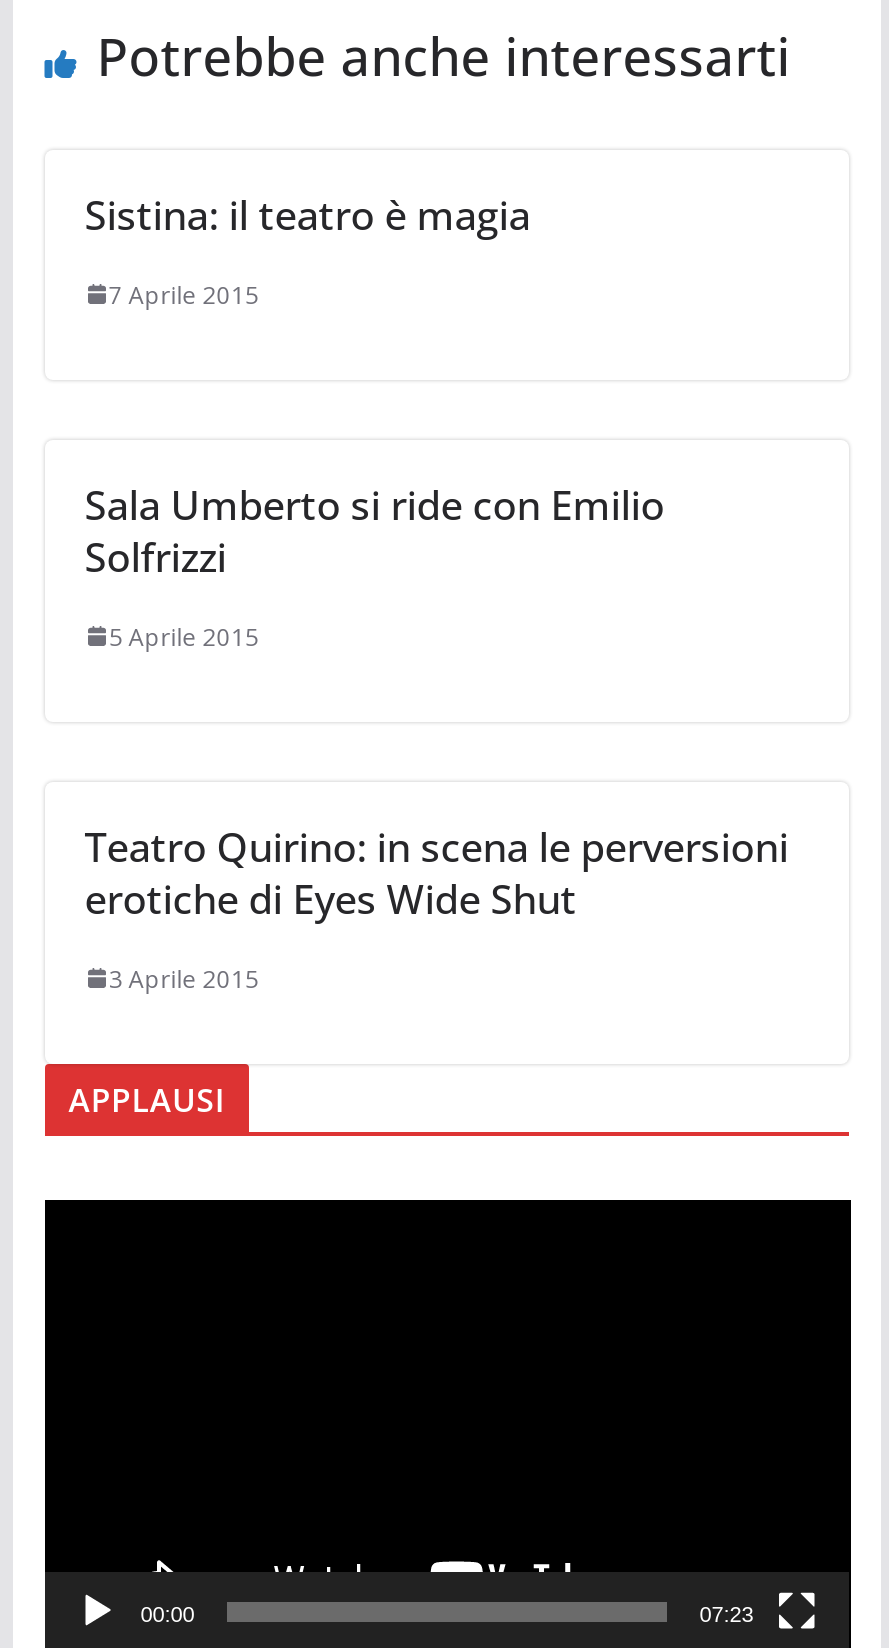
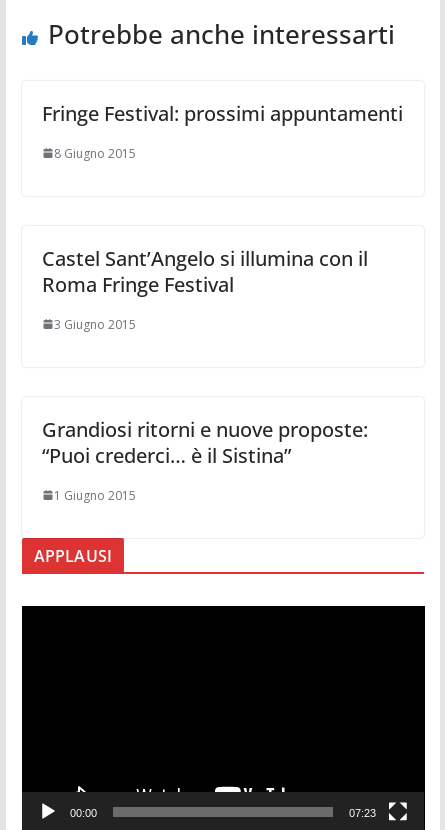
[84,188,530,242] Sistina: il teatro è magia -> [42,100,403,127] Fringe Festival: prossimi appuntamenti
[108,278,258,312] 7 Aprile 2015 -> [54,145,136,162] 8 Giugno 2015
[84,478,664,584] Sala Umberto si ride con Emilio | Solfrizzi -> [42,245,368,298] Castel Sant’Angelo si illumina con il | Roma Fringe Festival
[108,620,258,654] 5 Aprile 2015 -> [54,316,136,333] 3 Giugno 2015
[84,820,788,926] Teatro Quirino: in scena le perversioni | erotiche di Eyes Wide Shut -> [42,416,368,469] Grandiosi ritorni e nuove proposte: | “Puoi crederci… è il Sistina”
[108,962,258,996] 3 Aprile 2015 -> [54,487,136,504] 1 Giugno 2015

